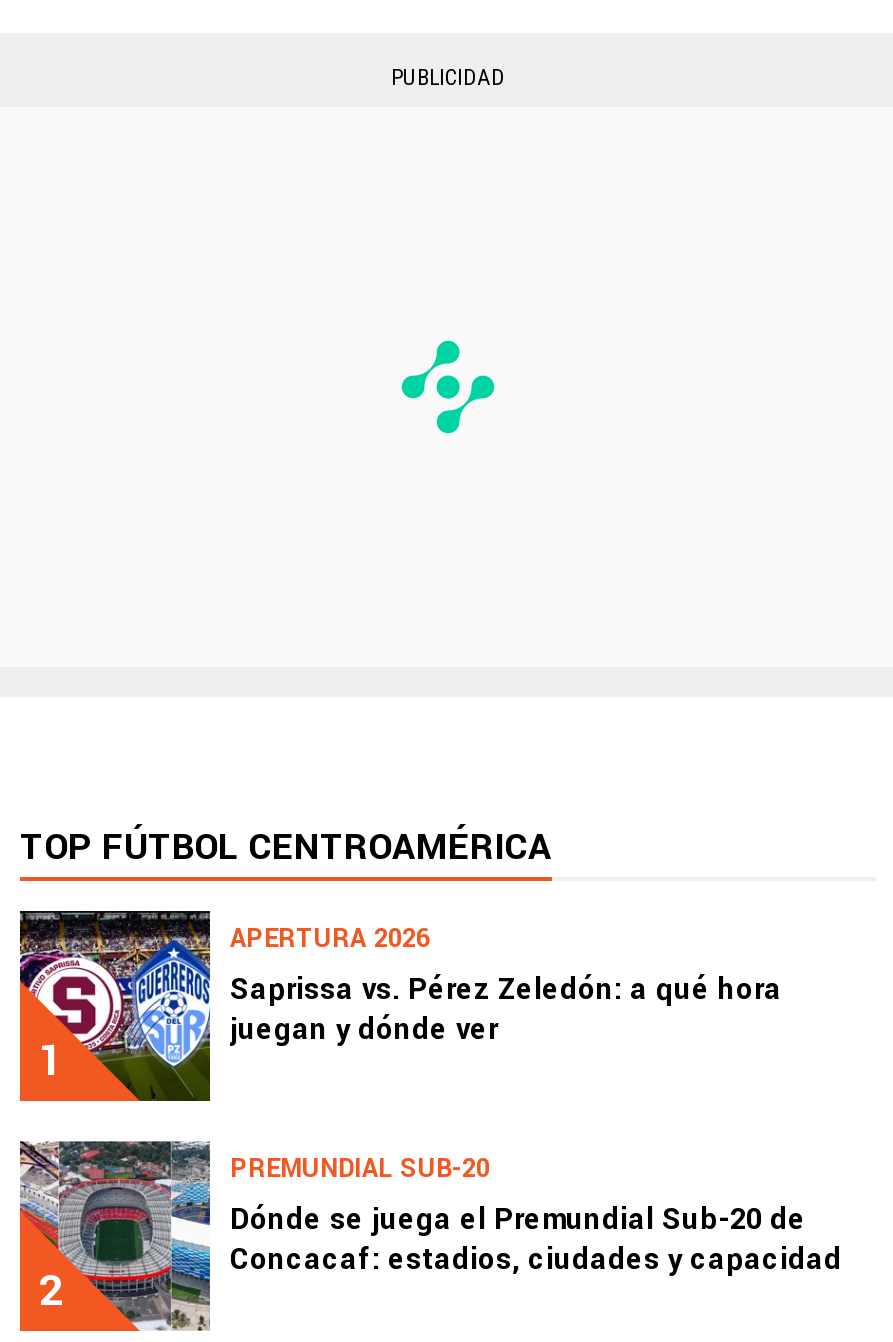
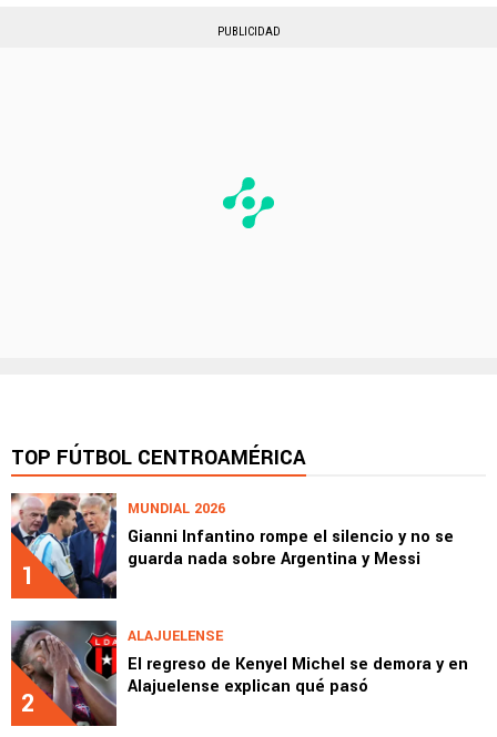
[18,908,782,1104] [image] | APERTURA 2026 | Saprissa vs. Pérez Zeledón: a qué hora | juegan y dónde ver -> [10,492,454,600] [image] | MUNDIAL 2026 | Gianni Infantino rompe el silencio y no se | guarda nada sobre Argentina y Messi
[18,1140,842,1332] [image] | PREMUNDIAL SUB-20 | Dónde se juega el Premundial Sub-20 de | Concacaf: estadios, ciudades y capacidad -> [10,621,468,727] [image] | ALAJUELENSE | El regreso de Kenyel Michel se demora y en | Alajuelense explican qué pasó

